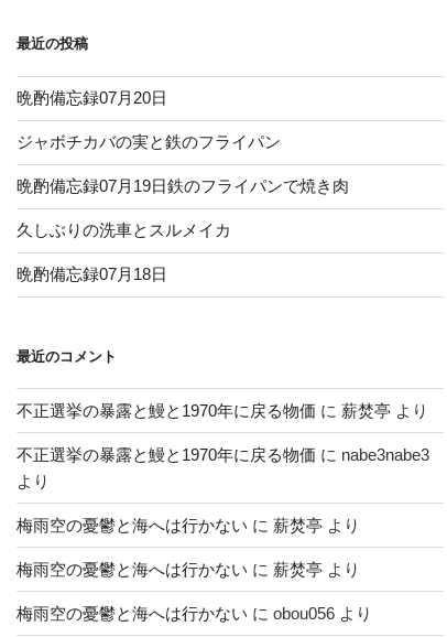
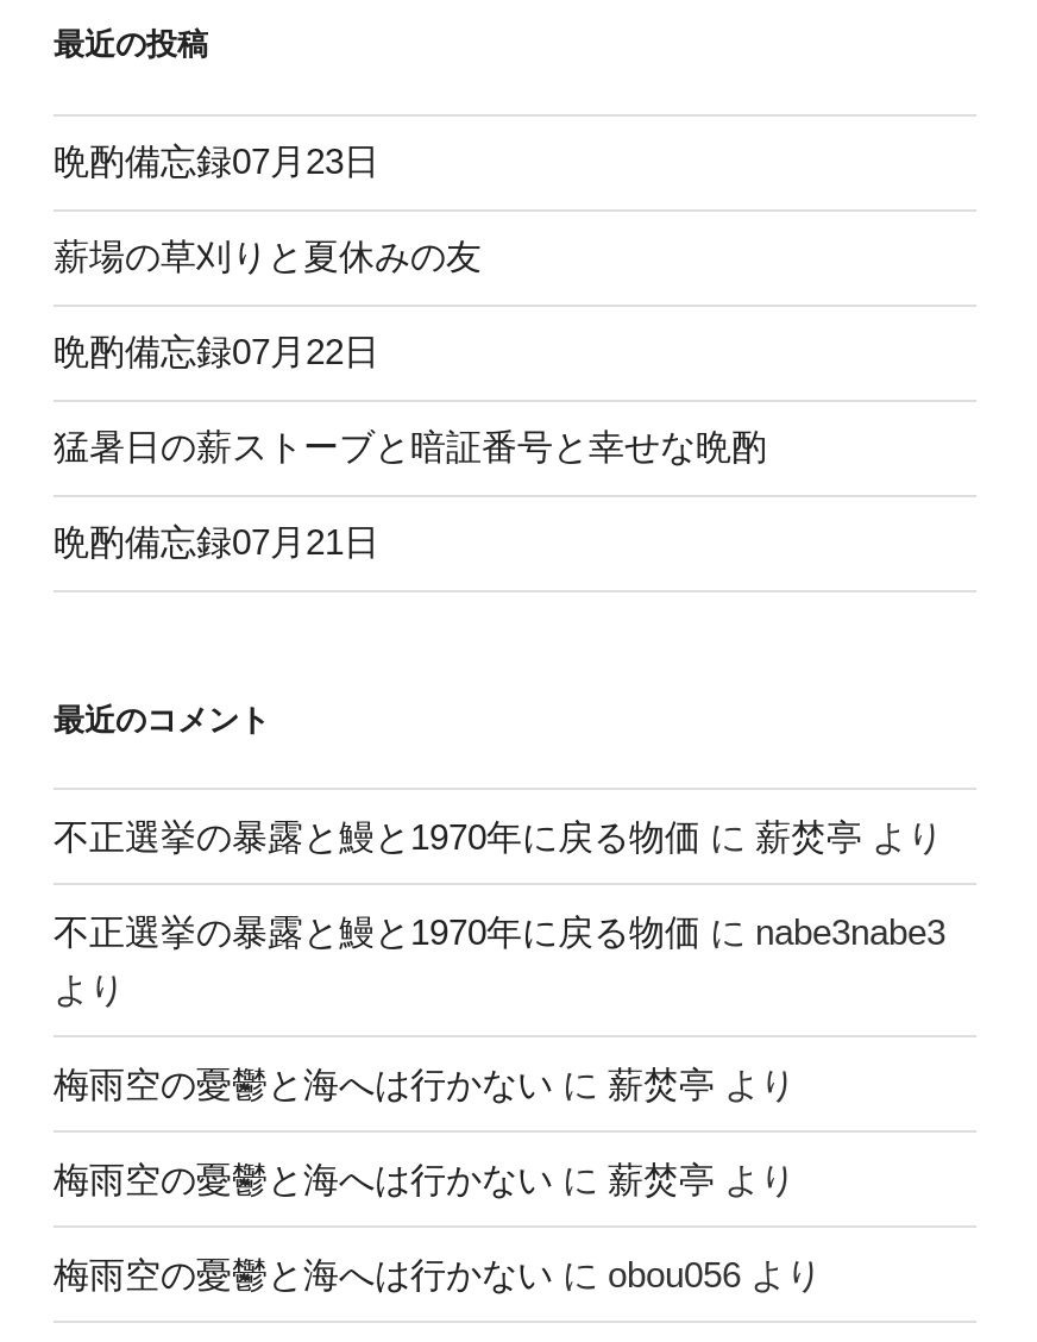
[17,88,167,107] 晩酌備忘録07月20日 -> [54,141,379,181] 晩酌備忘録07月23日
[17,132,281,151] ジャボチカバの実と鉄のフライパン -> [54,236,482,276] 薪場の草刈りと夏休みの友
[17,177,349,195] 晩酌備忘録07月19日鉄のフライパンで焼き肉 -> [54,331,379,372] 晩酌備忘録07月22日
[17,221,231,239] 久しぶりの洗車とスルメイカ -> [54,426,767,467] 猛暑日の薪ストーブと暗証番号と幸せな晩酌
[17,265,167,283] 晩酌備忘録07月18日 -> [54,522,379,562] 晩酌備忘録07月21日

